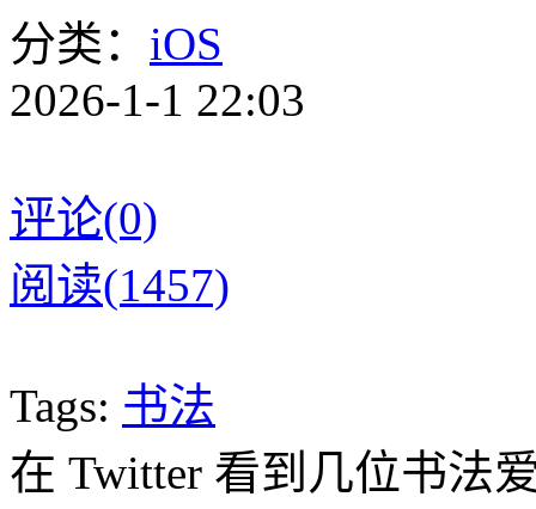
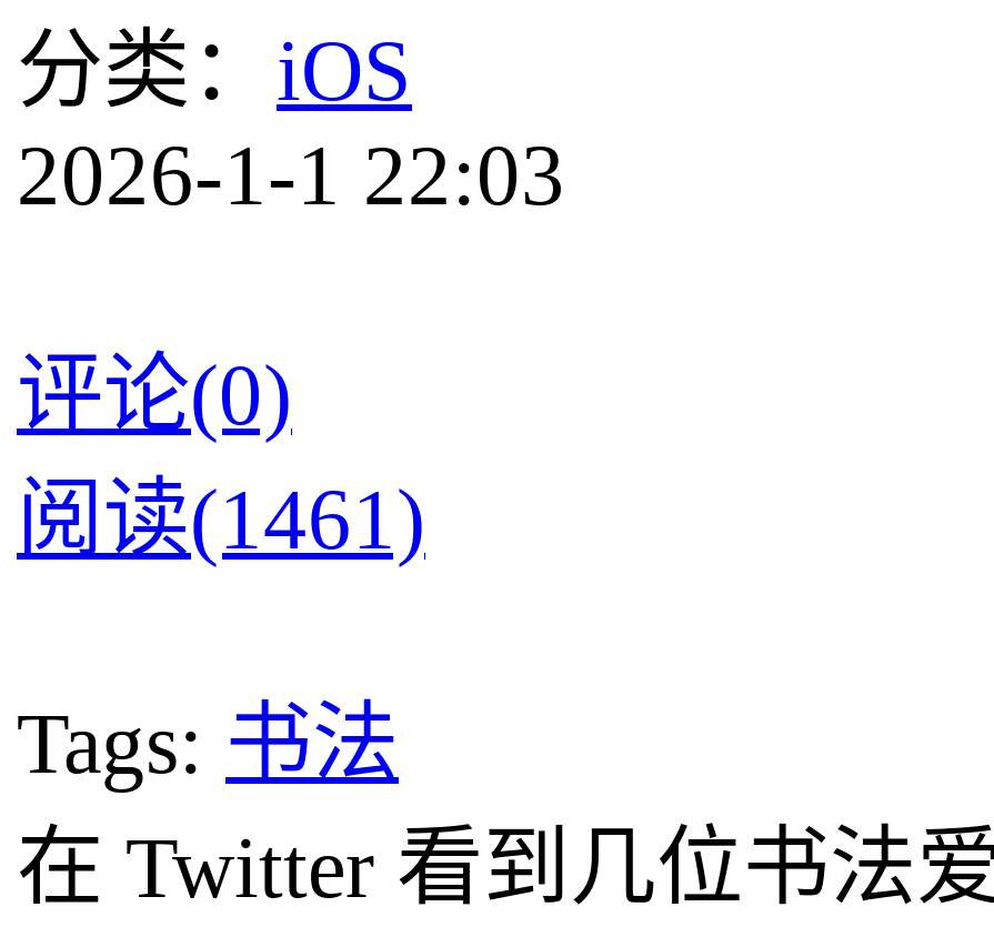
[10,260,230,311] 阅读(1457) -> [17,472,425,567] 阅读(1461)

